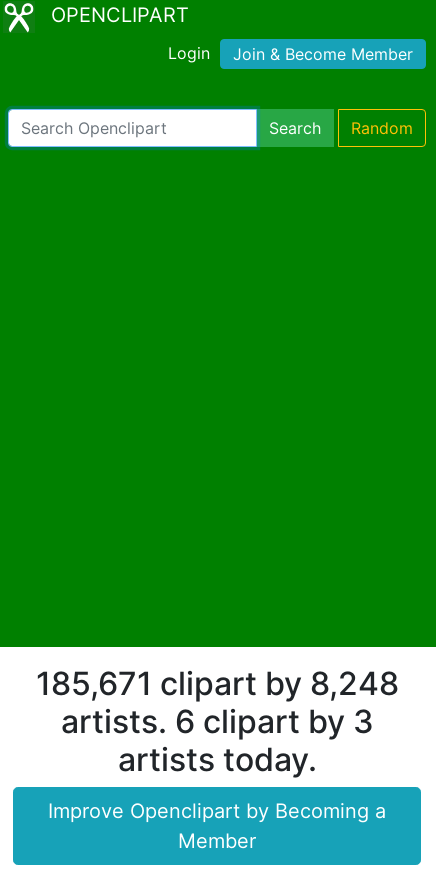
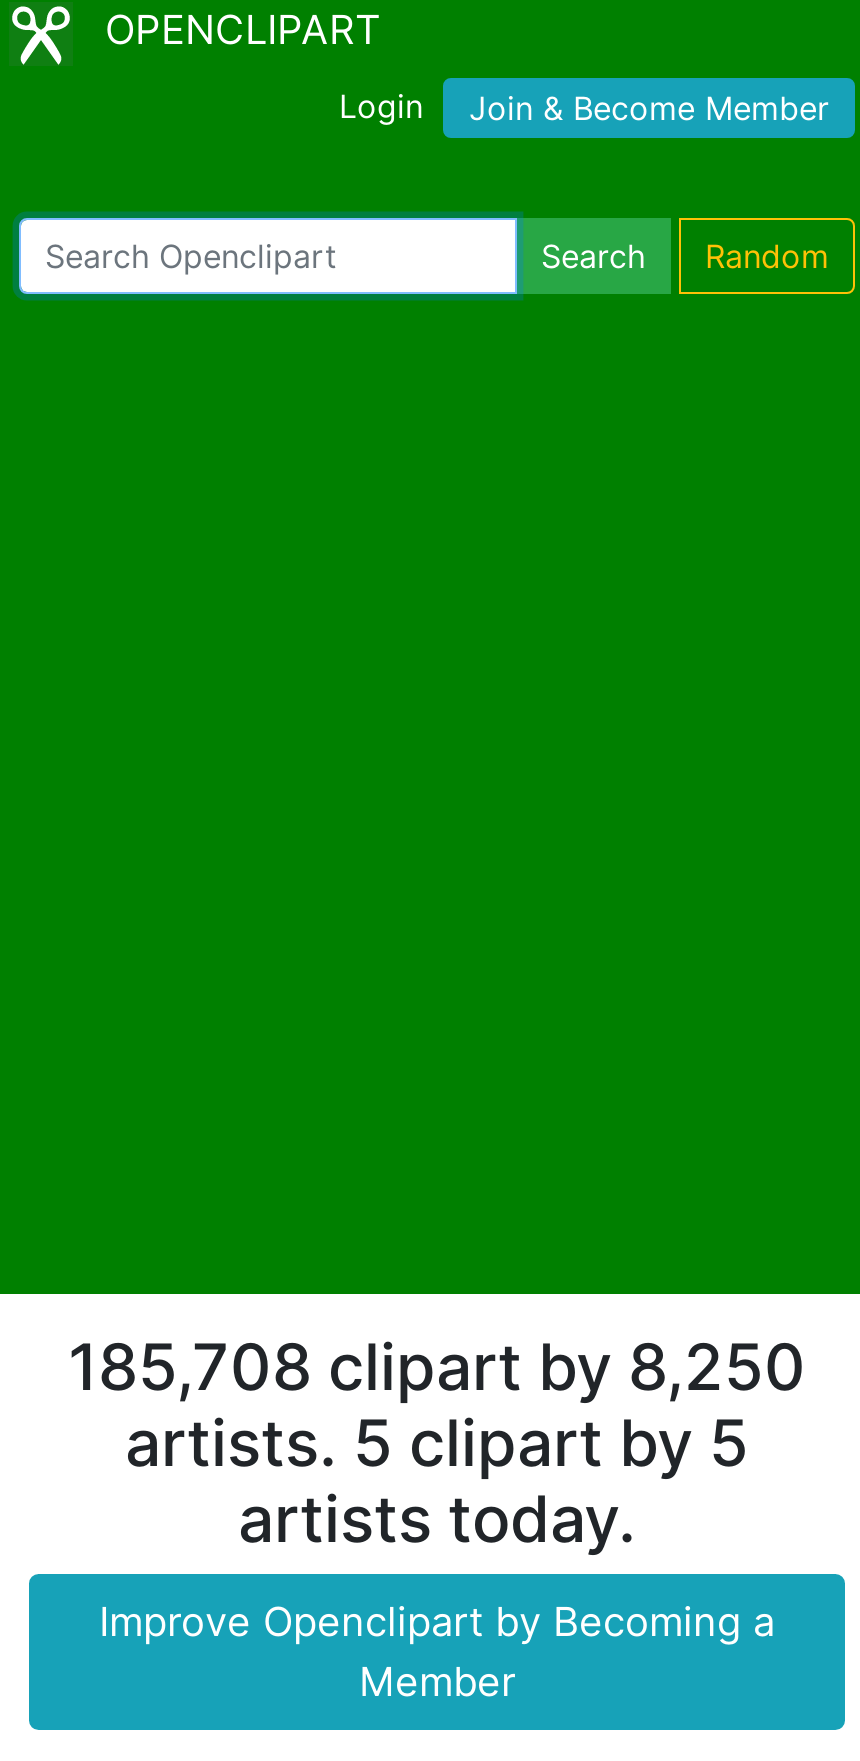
[35,663,398,702] 185,671 clipart by 8,248 -> [68,1327,806,1405] 185,708 clipart by 8,250
[60,701,373,740] artists. 6 clipart by 3 -> [125,1403,749,1481] artists. 5 clipart by 5

